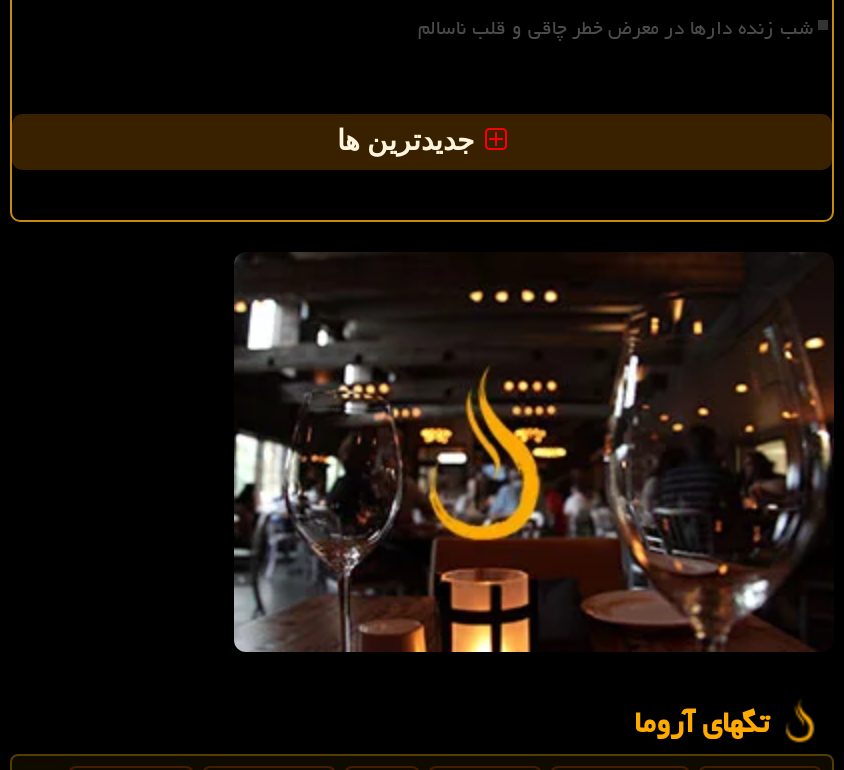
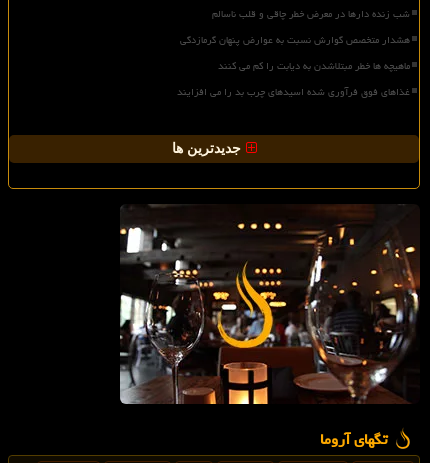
none -> [177,30,410,102] هشدار متخصص گوارش نسبت به عوارض پنهان گرمازدگی | ماهیچه ها خطر مبتلاشدن به دیابت را کم می کنند | غذاهای فوق فرآوری شده اسیدهای چرب بد را می افزایند

